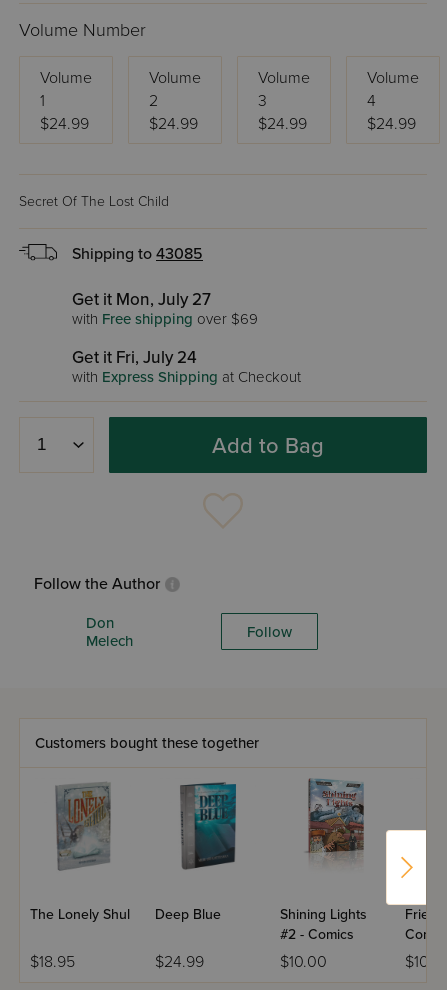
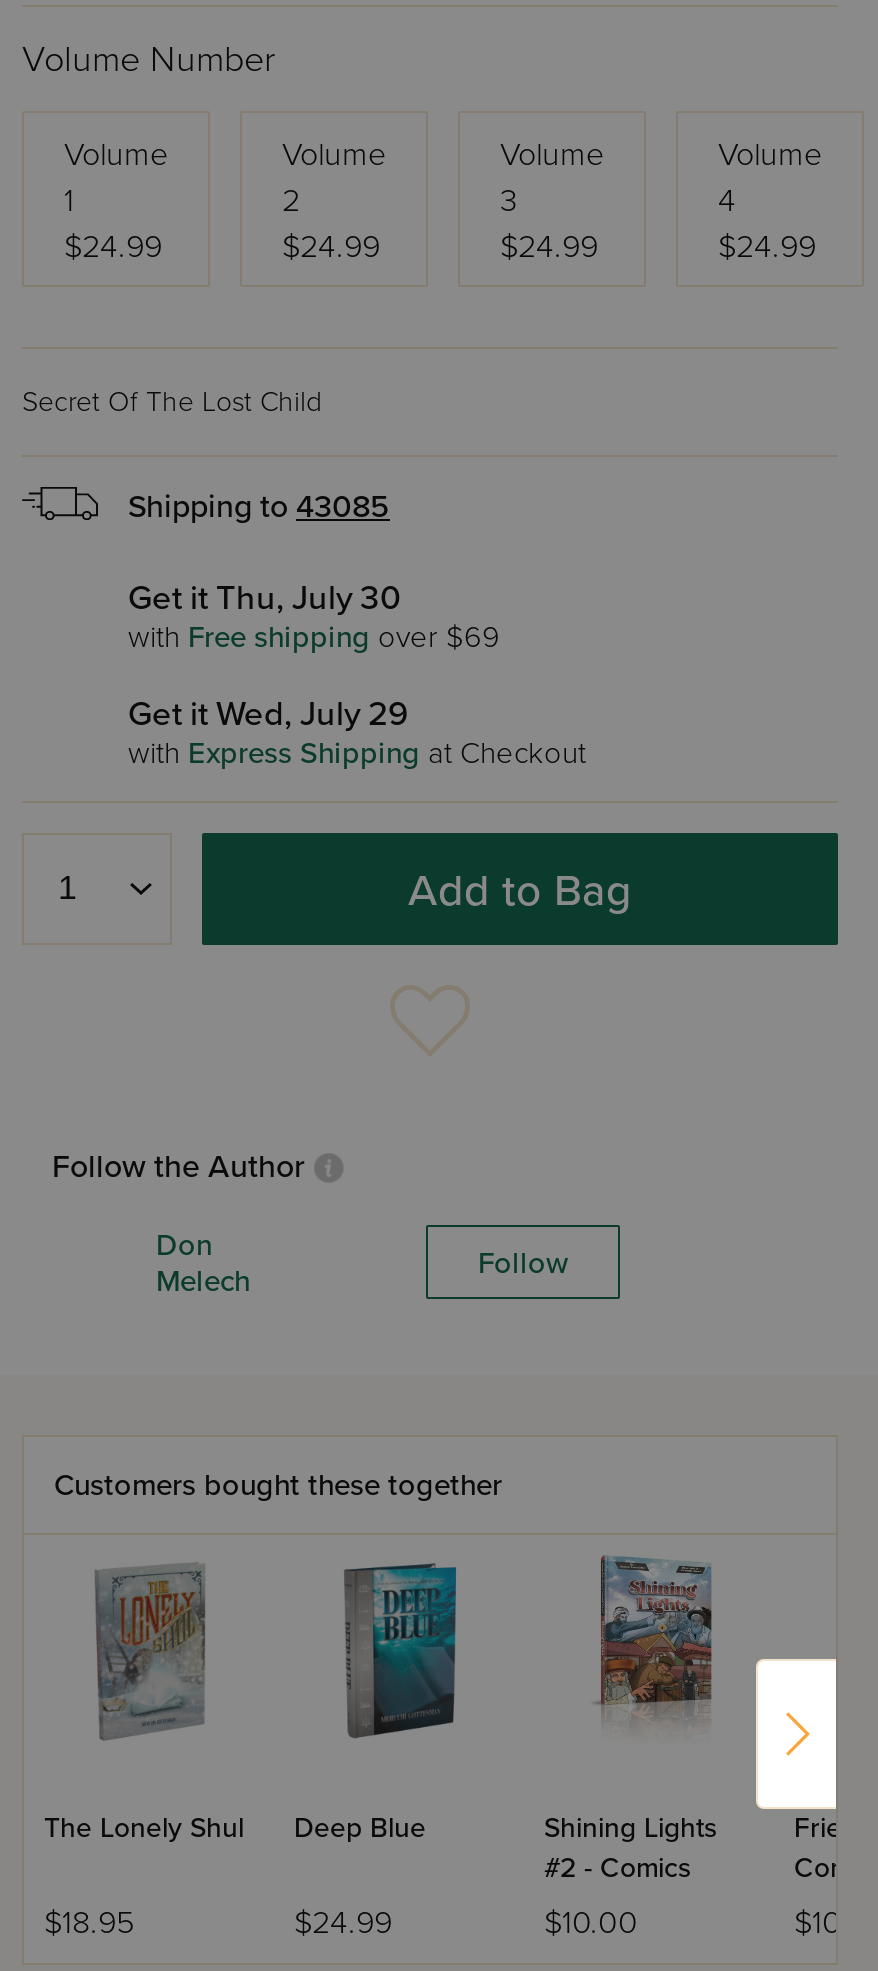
[72,289,211,310] Get it Mon, July 27 -> [128,577,400,619] Get it Thu, July 30
[72,347,197,368] Get it Fri, July 24 -> [128,693,408,735] Get it Wed, July 29

